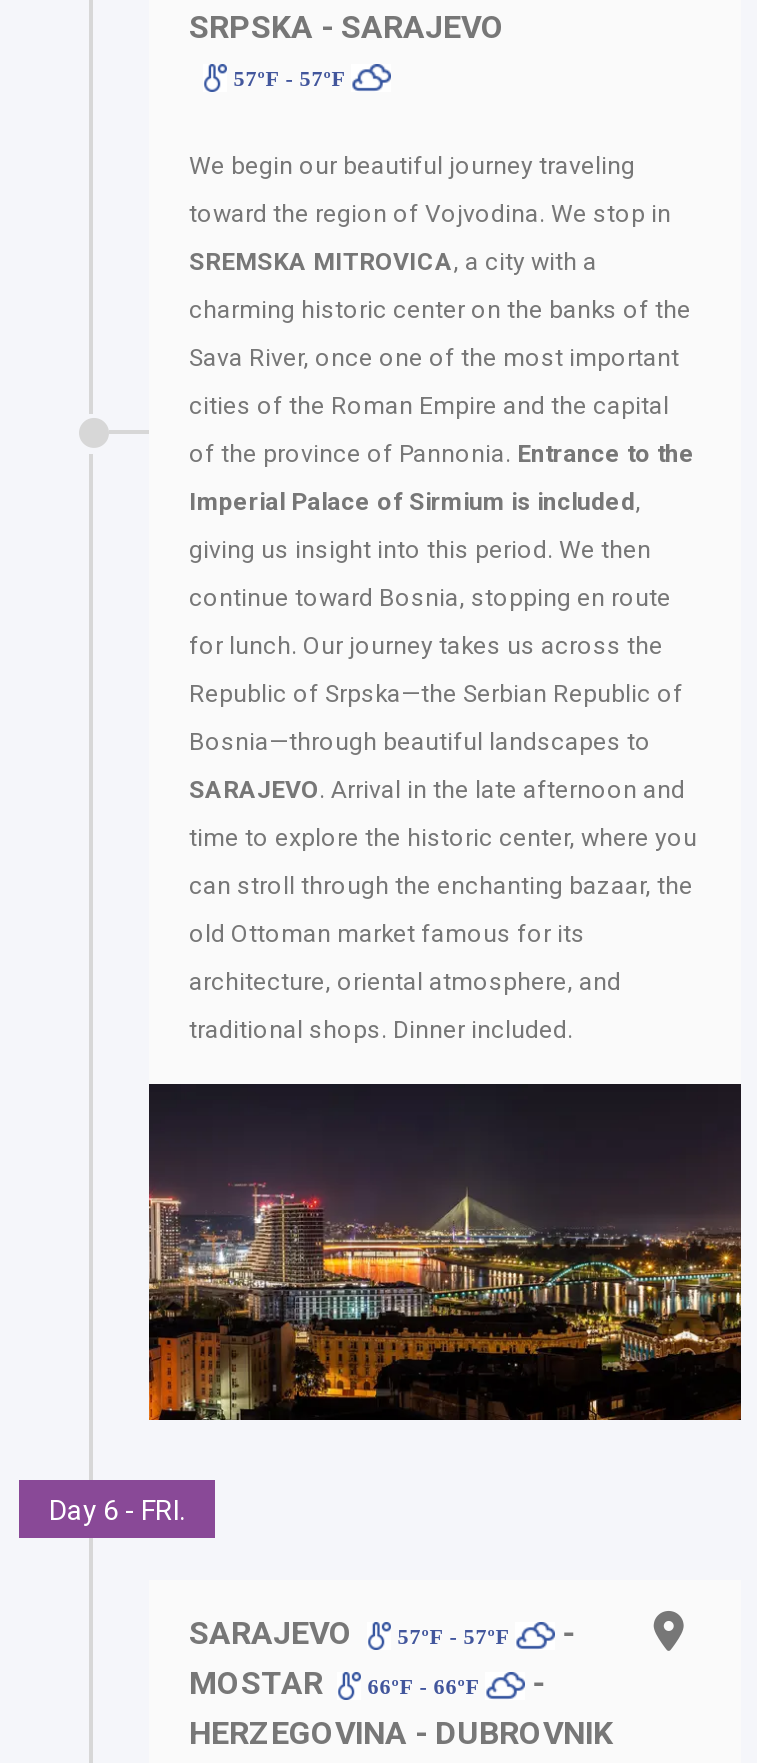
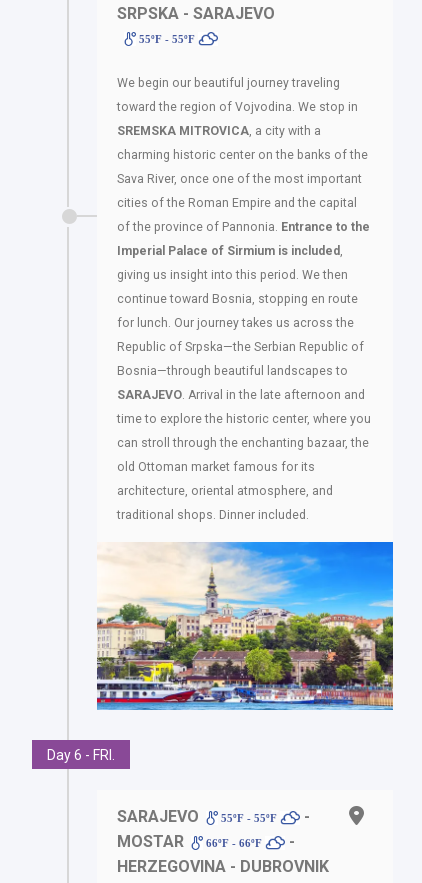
[227,66,351,90] 57ºF - 57ºF -> [136,33,198,45] 55ºF - 55ºF
[147,1082,743,1422] [image] -> [96,541,394,711] [image]
[391,1624,515,1648] 57ºF - 57ºF -> [218,812,280,824] 55ºF - 55ºF

